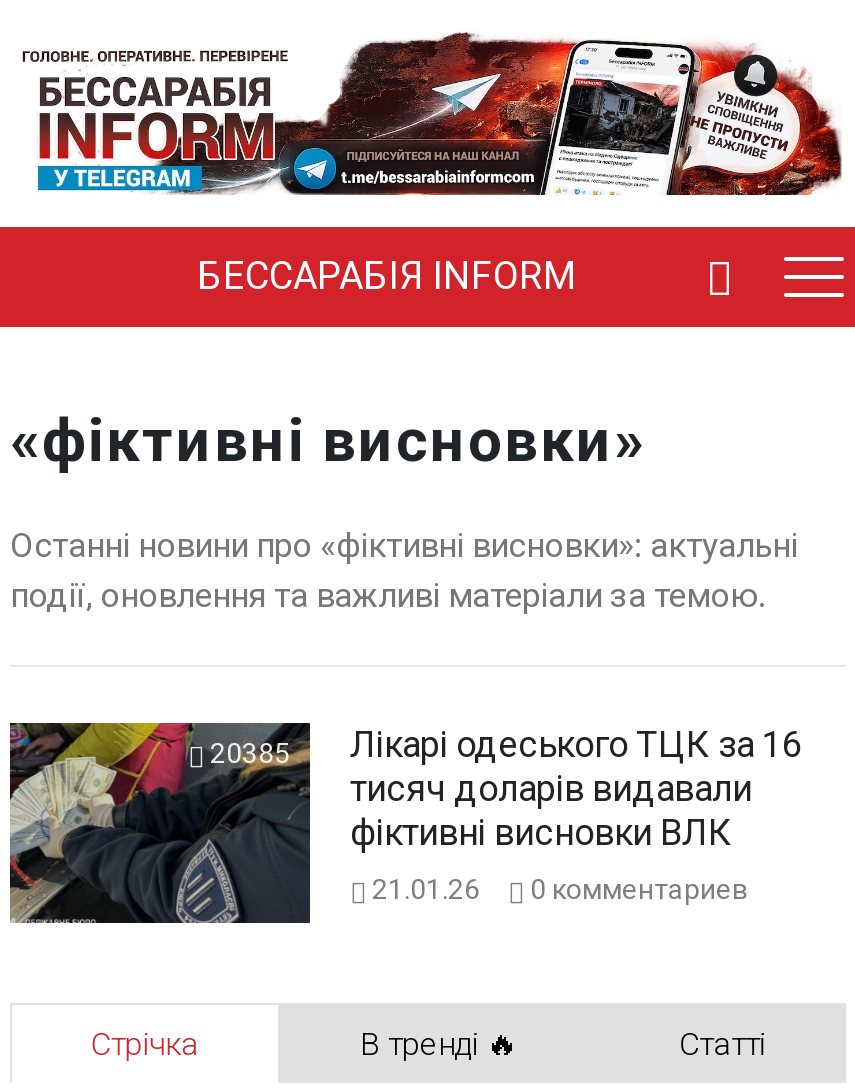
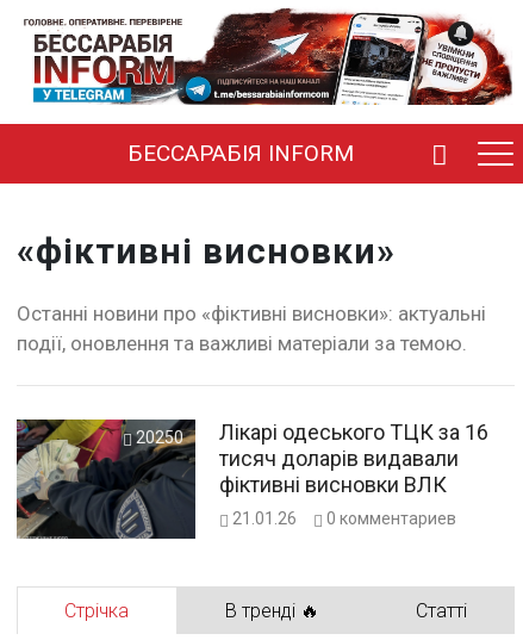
[204,723,802,769] 20385 Лікарі одеського ТЦК за 16 -> [132,419,488,447] 20250 Лікарі одеського ТЦК за 16

